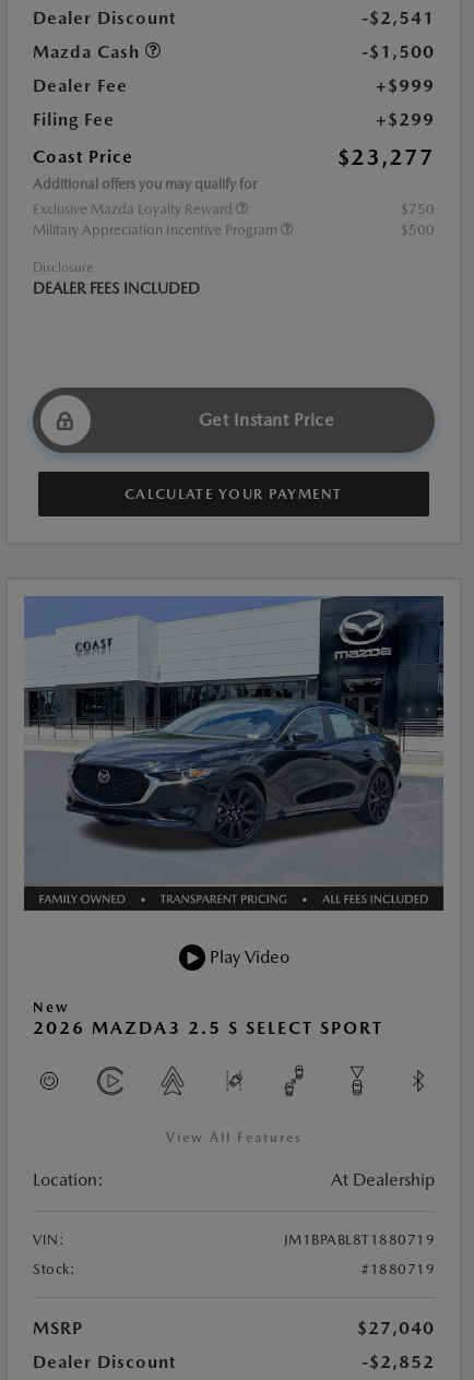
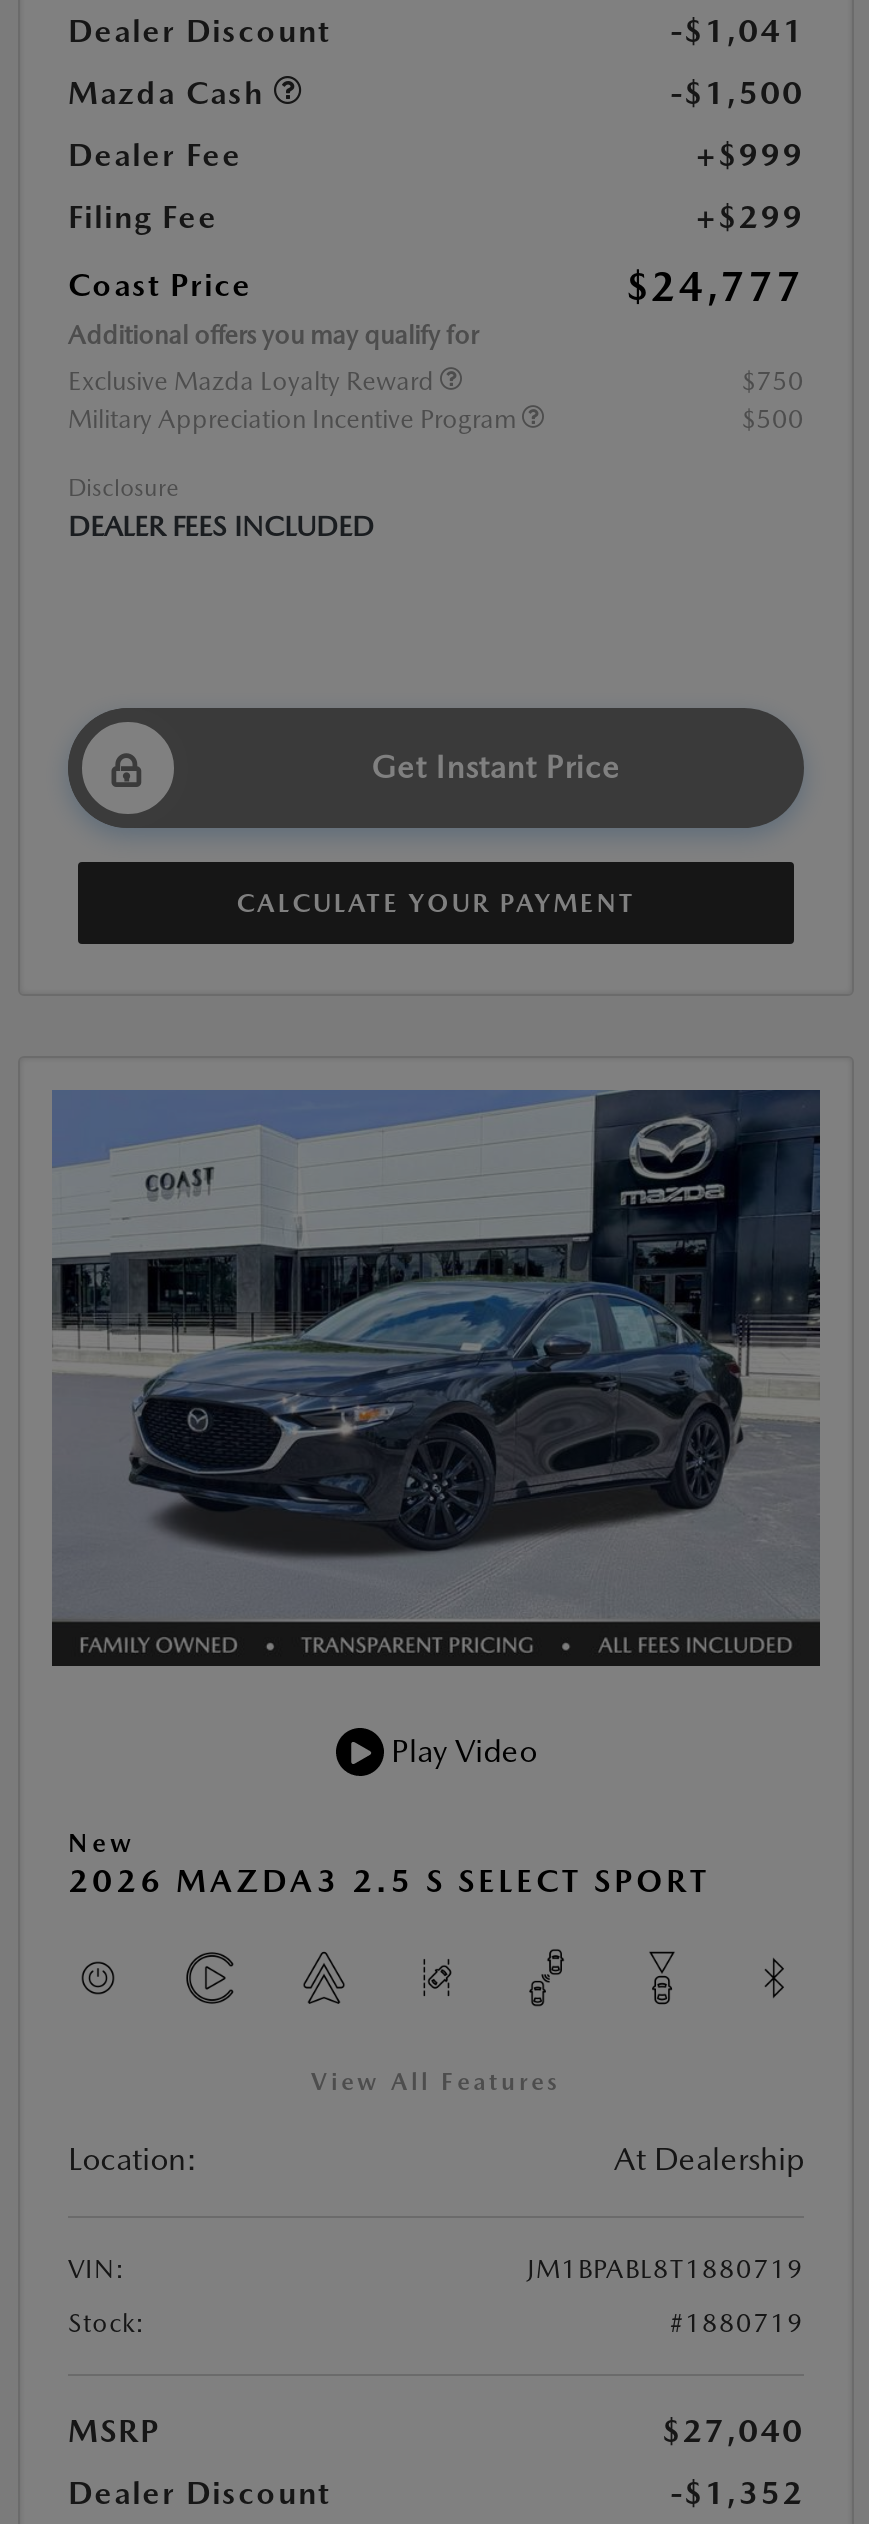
[362,7,435,28] -$2,541 -> [670,12,804,50] -$1,041
[337,144,435,170] $23,277 -> [626,262,804,310] $24,777
[362,1351,435,1372] -$2,852 -> [670,2474,804,2512] -$1,352

